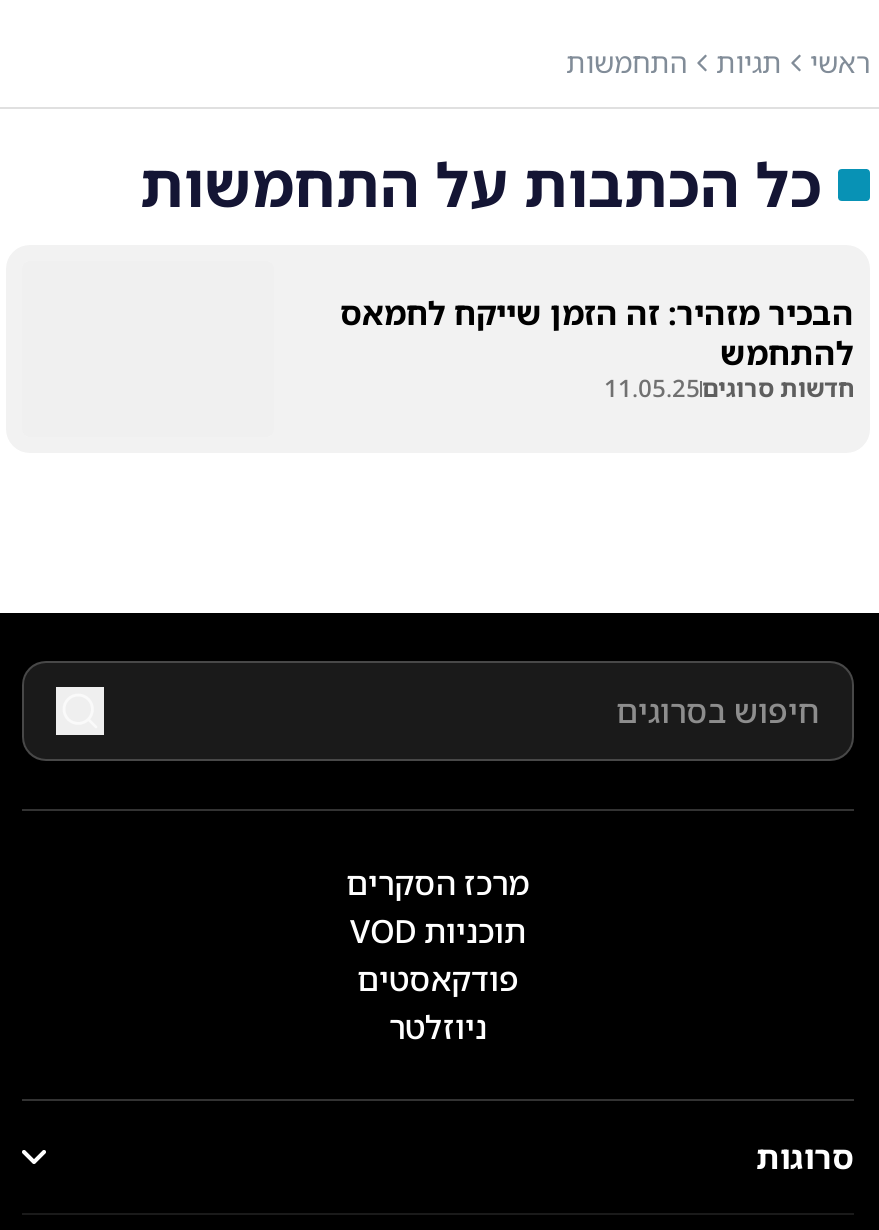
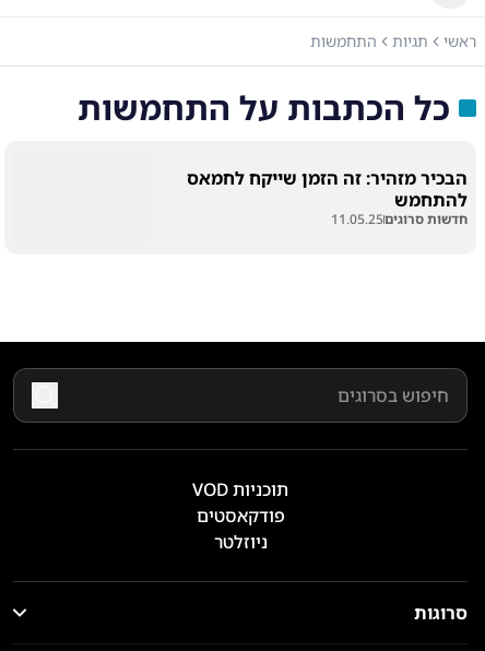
[346,861,530,905] מרכז הסקרים -> none

